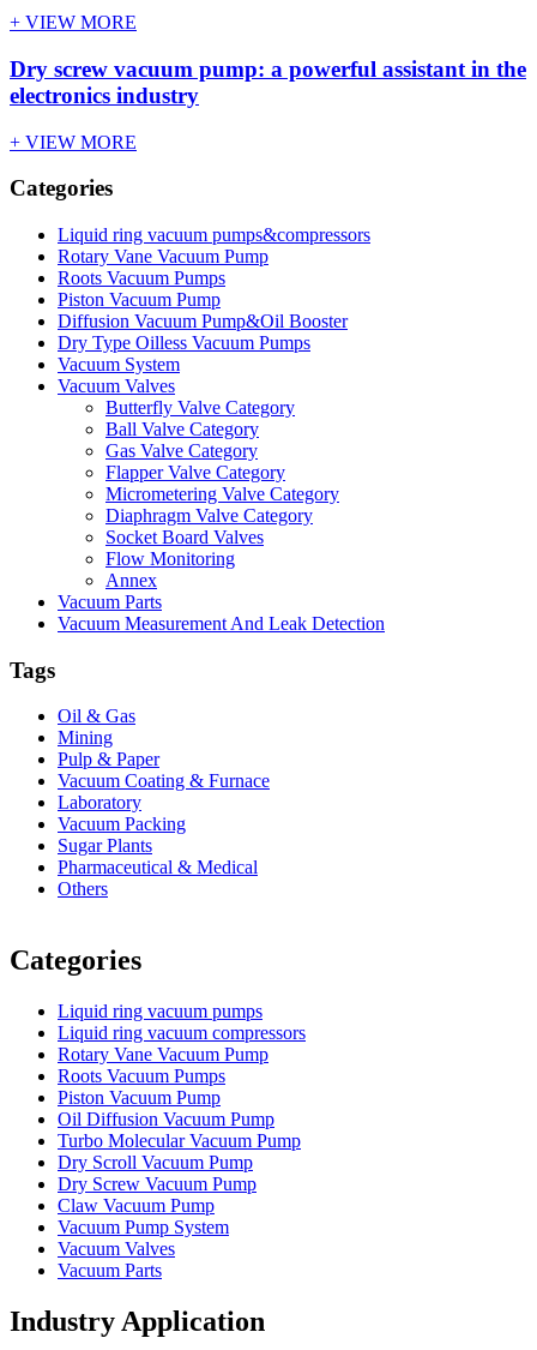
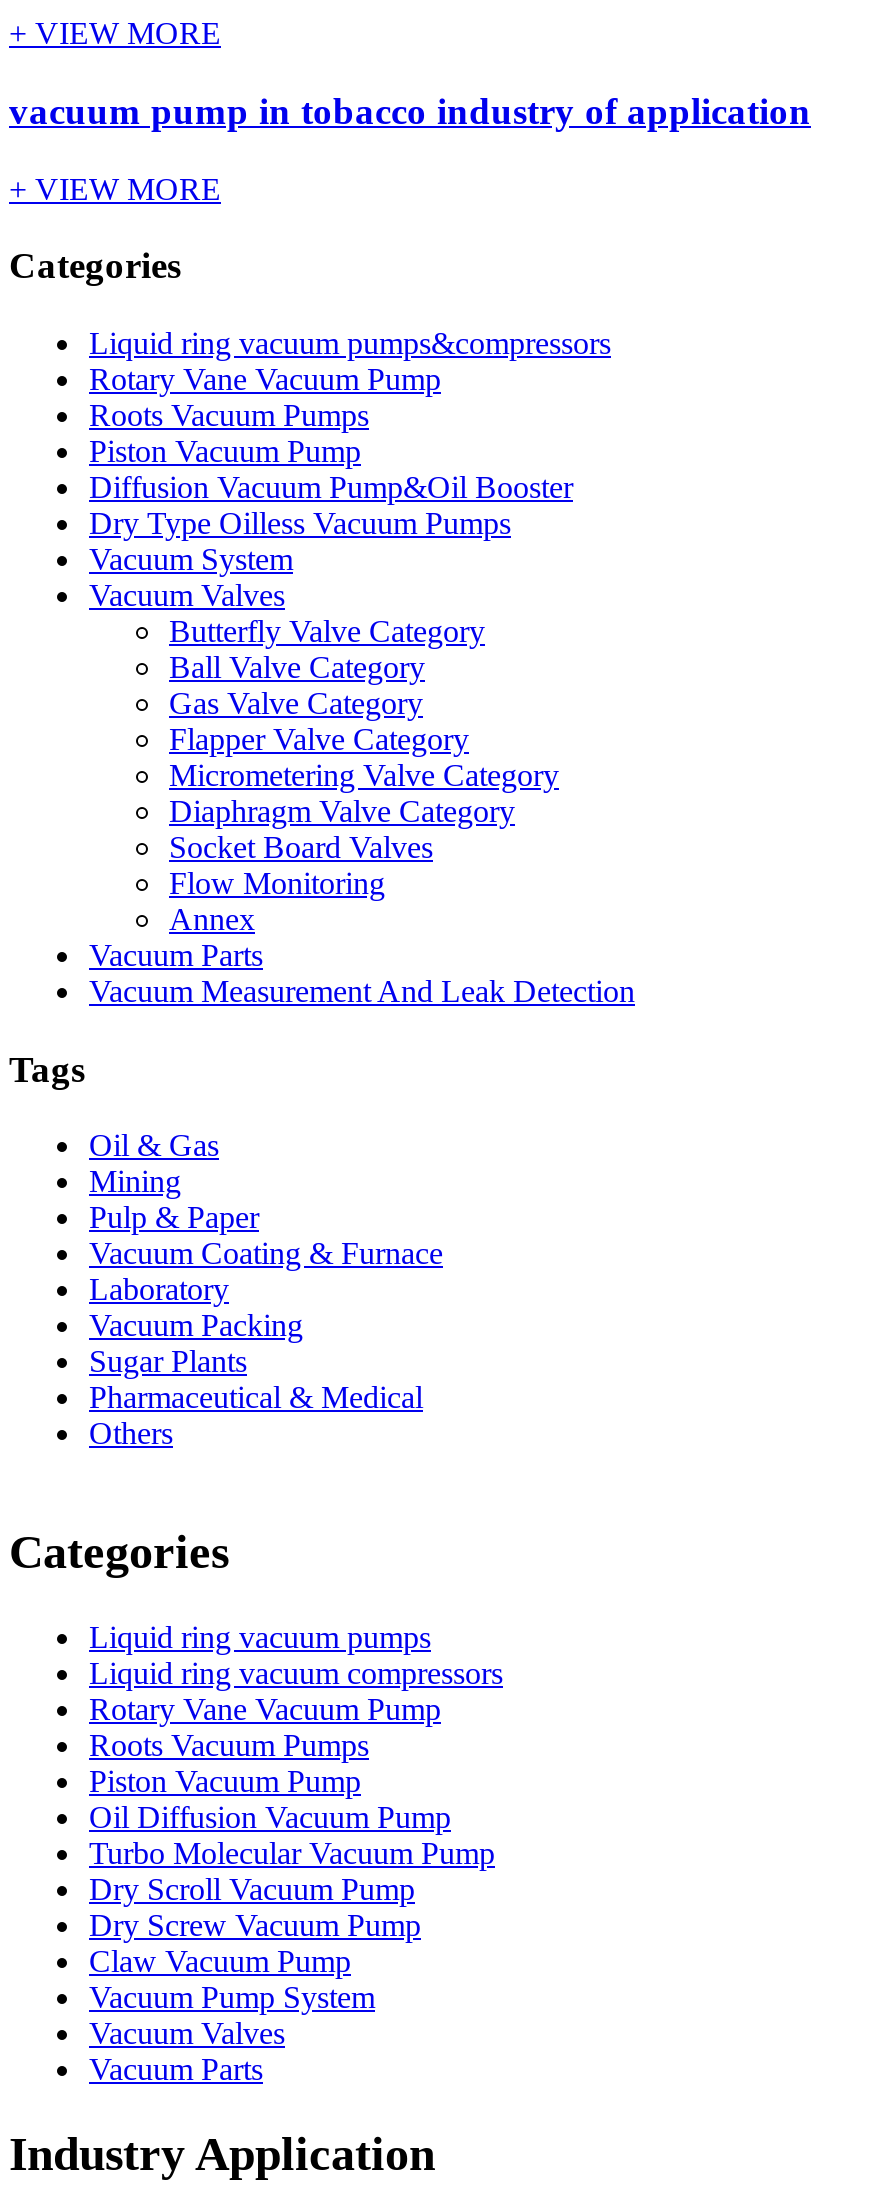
[10,56,526,108] Dry screw vacuum pump: a powerful assistant in the | electronics industry -> [9,90,811,132] vacuum pump in tobacco industry of application

